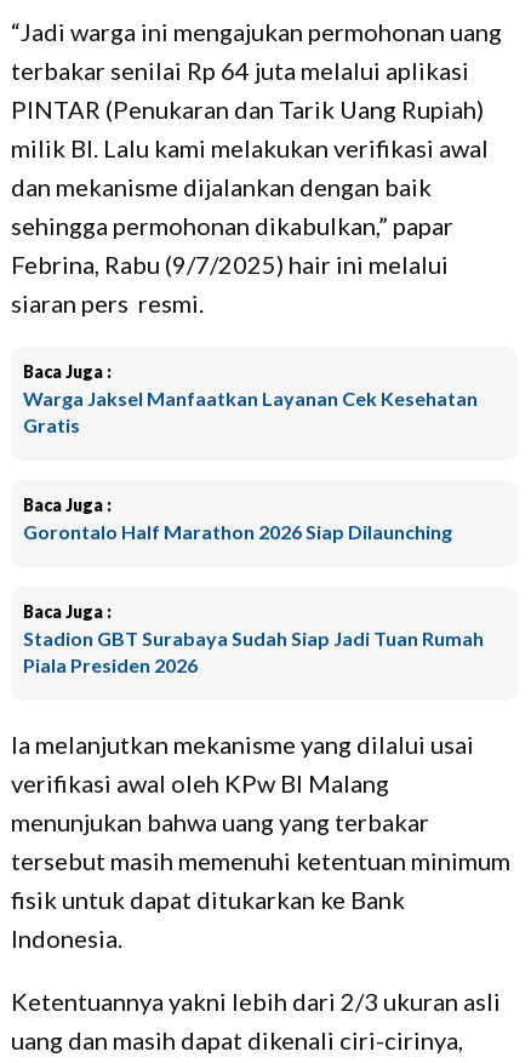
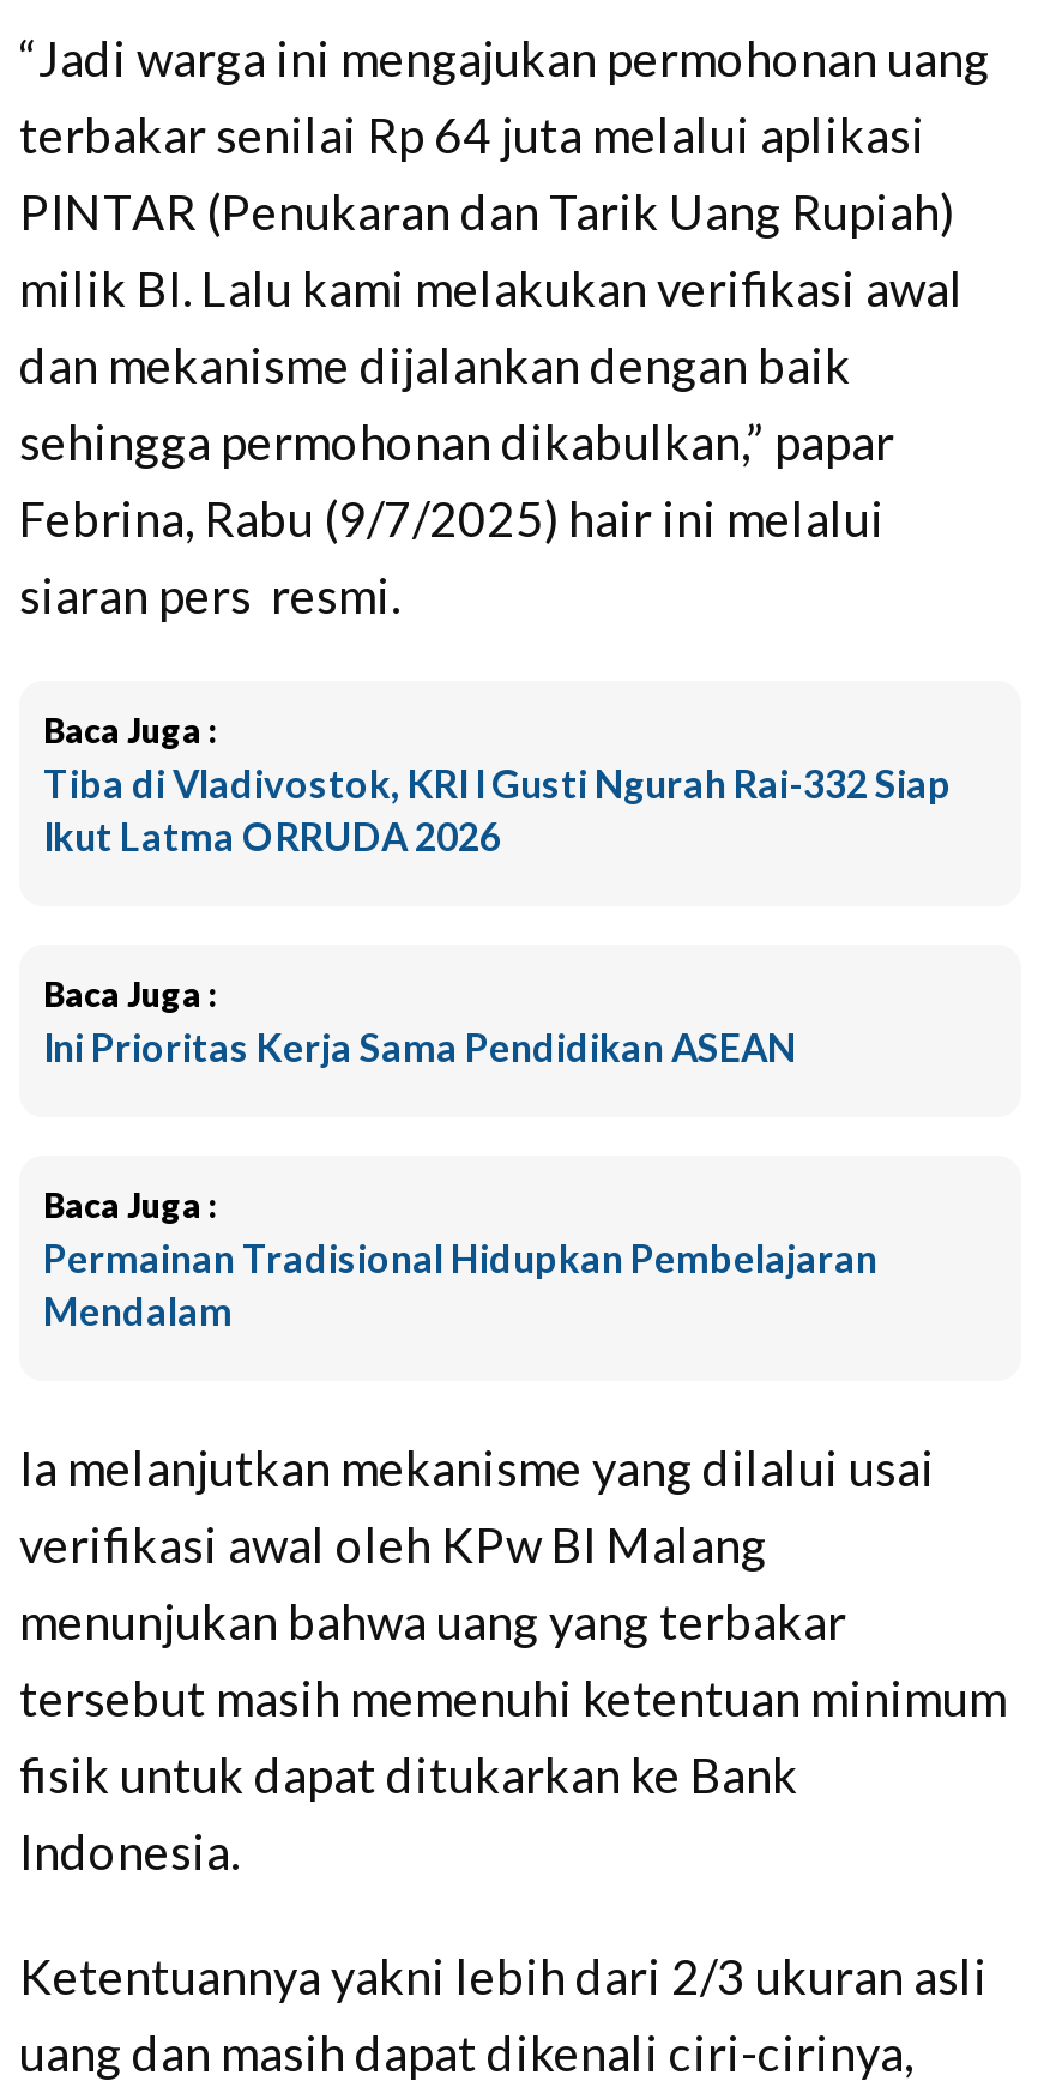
[23,387,478,437] Warga Jaksel Manfaatkan Layanan Cek Kesehatan | Gratis -> [43,761,952,859] Tiba di Vladivostok, KRI I Gusti Ngurah Rai-332 Siap | Ikut Latma ORRUDA 2026
[23,521,452,544] Gorontalo Half Marathon 2026 Siap Dilaunching -> [43,1025,796,1070] Ini Prioritas Kerja Sama Pendidikan ASEAN
[23,627,484,677] Stadion GBT Surabaya Sudah Siap Jadi Tuan Rumah | Piala Presiden 2026 -> [43,1236,877,1334] Permainan Tradisional Hidupkan Pembelajaran | Mendalam

